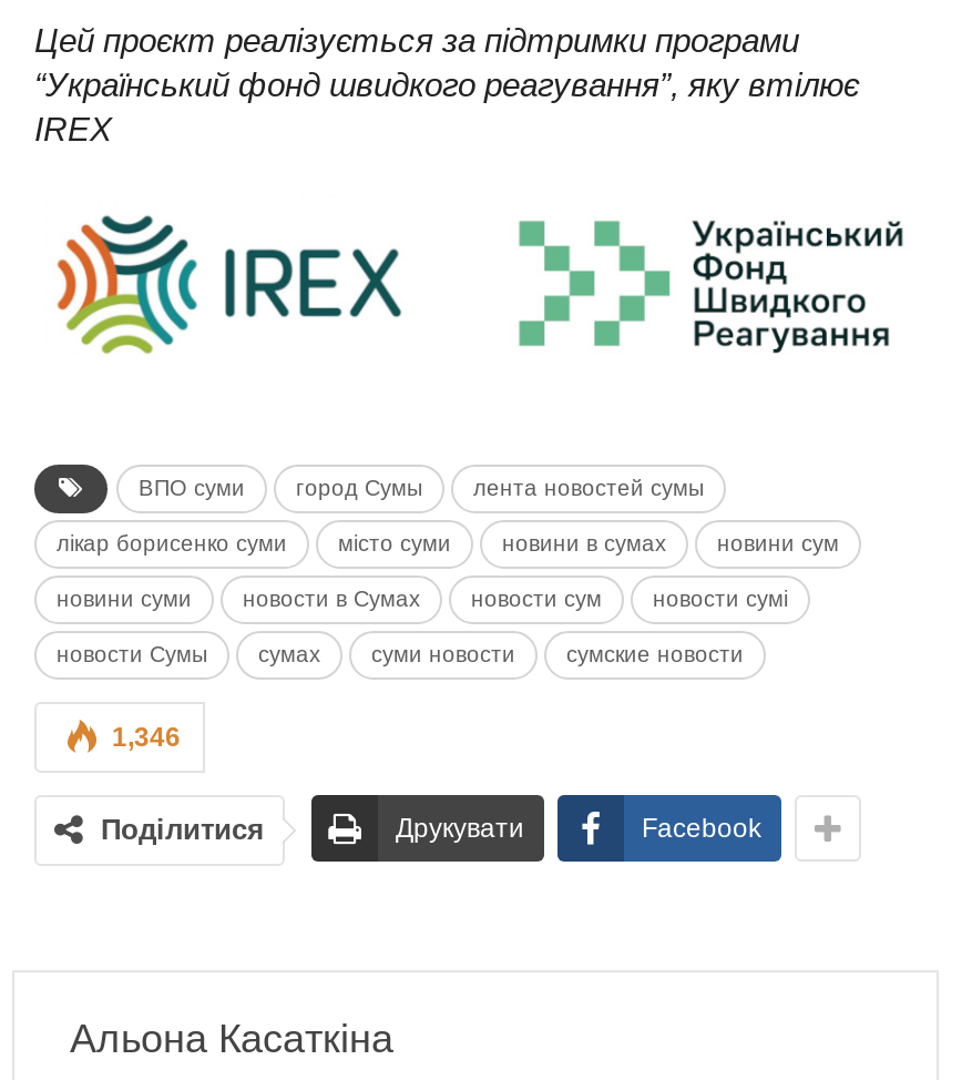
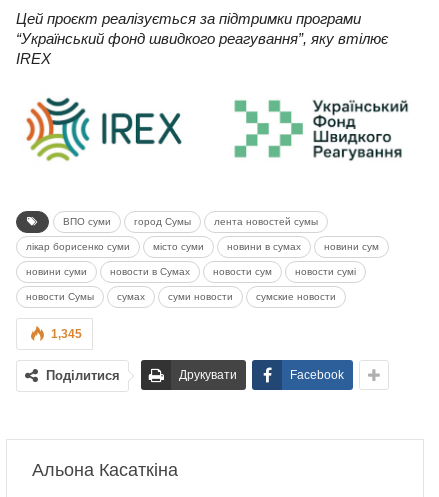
[112,721,181,752] 1,346 -> [51,327,82,341] 1,345

